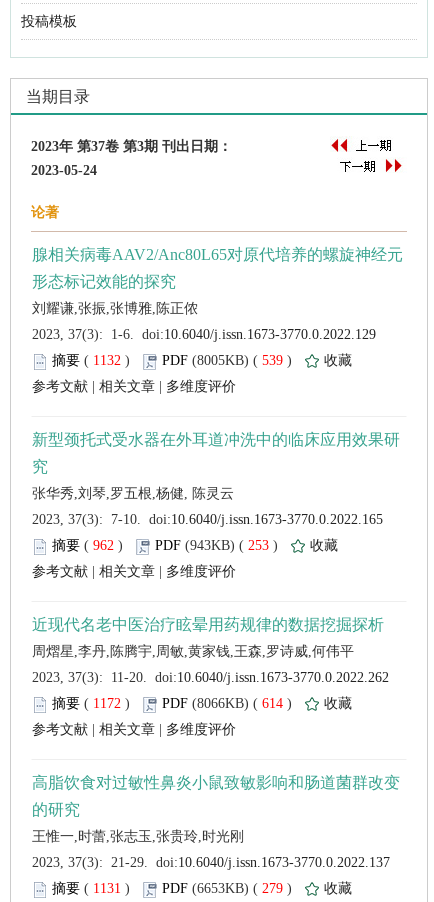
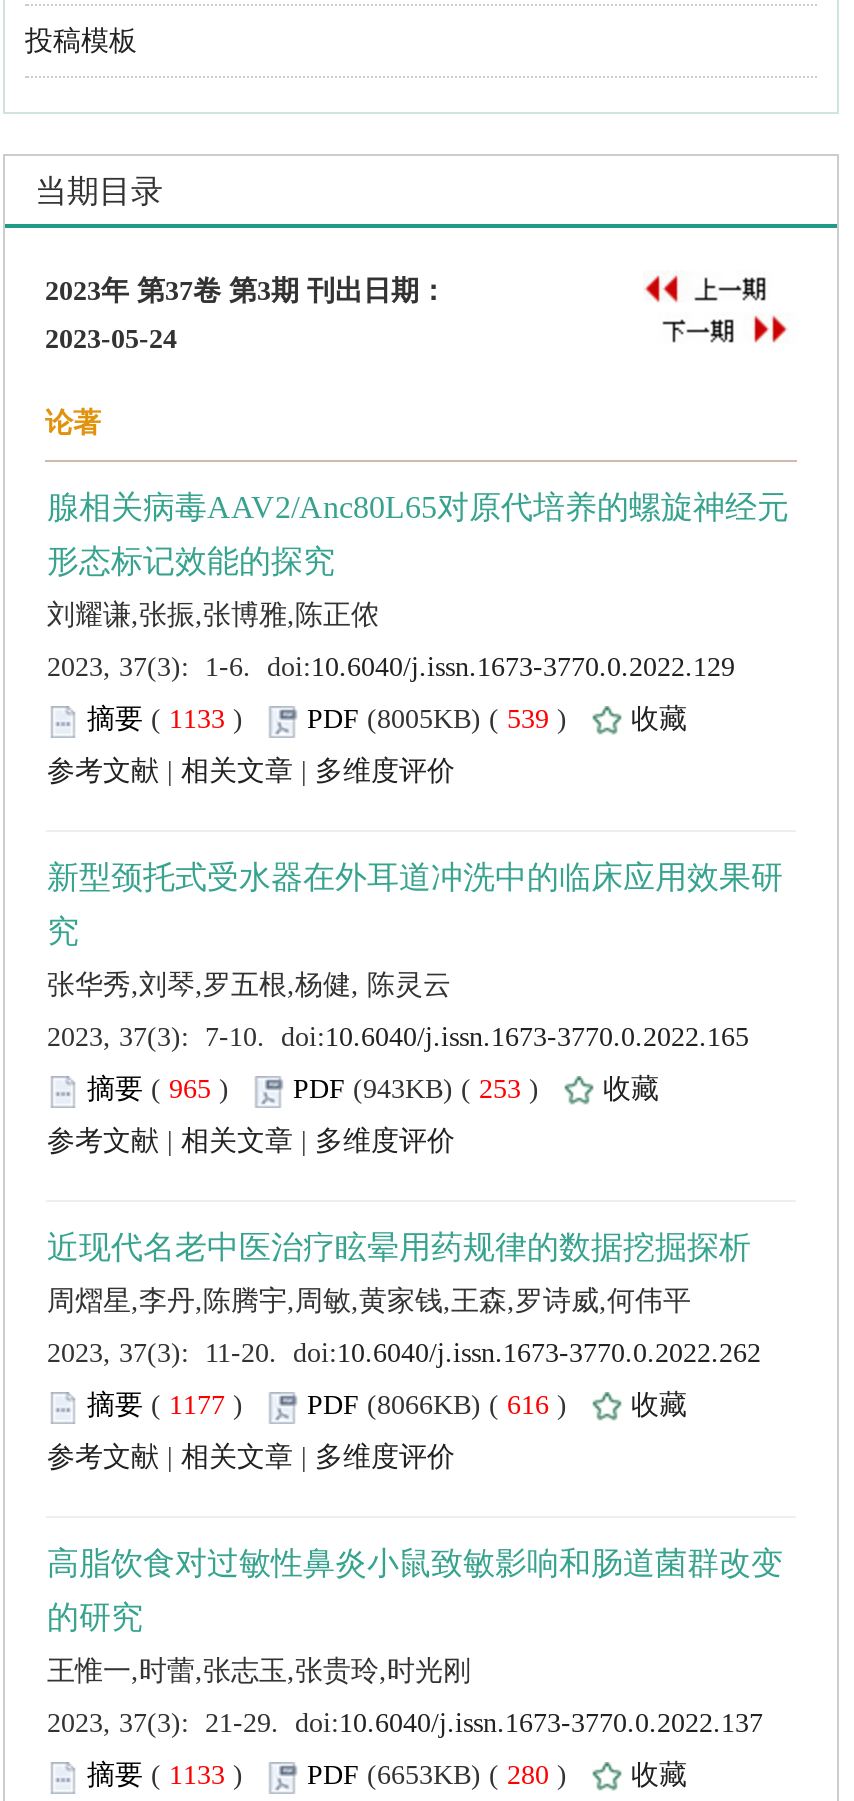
[258,696,304,711] 614) -> [499,1390,591,1420] 616)
[258,881,304,896] 279) -> [499,1760,591,1790] 280)

